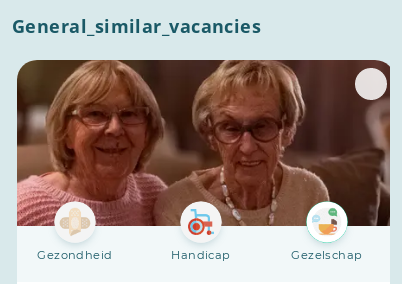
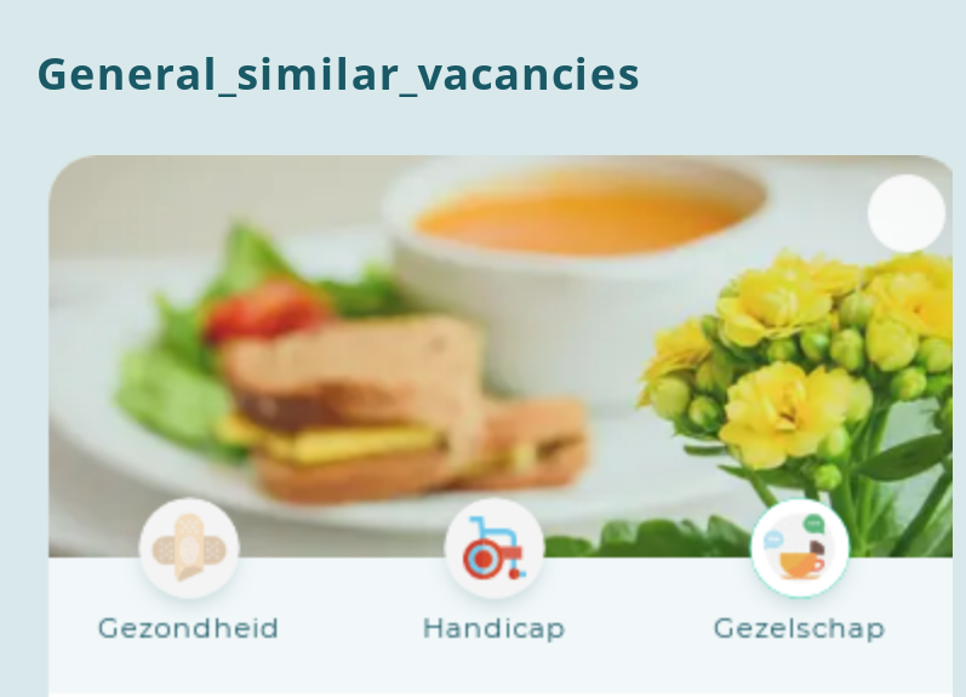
[16,59,391,227] [image] -> [48,155,955,560] [image]

